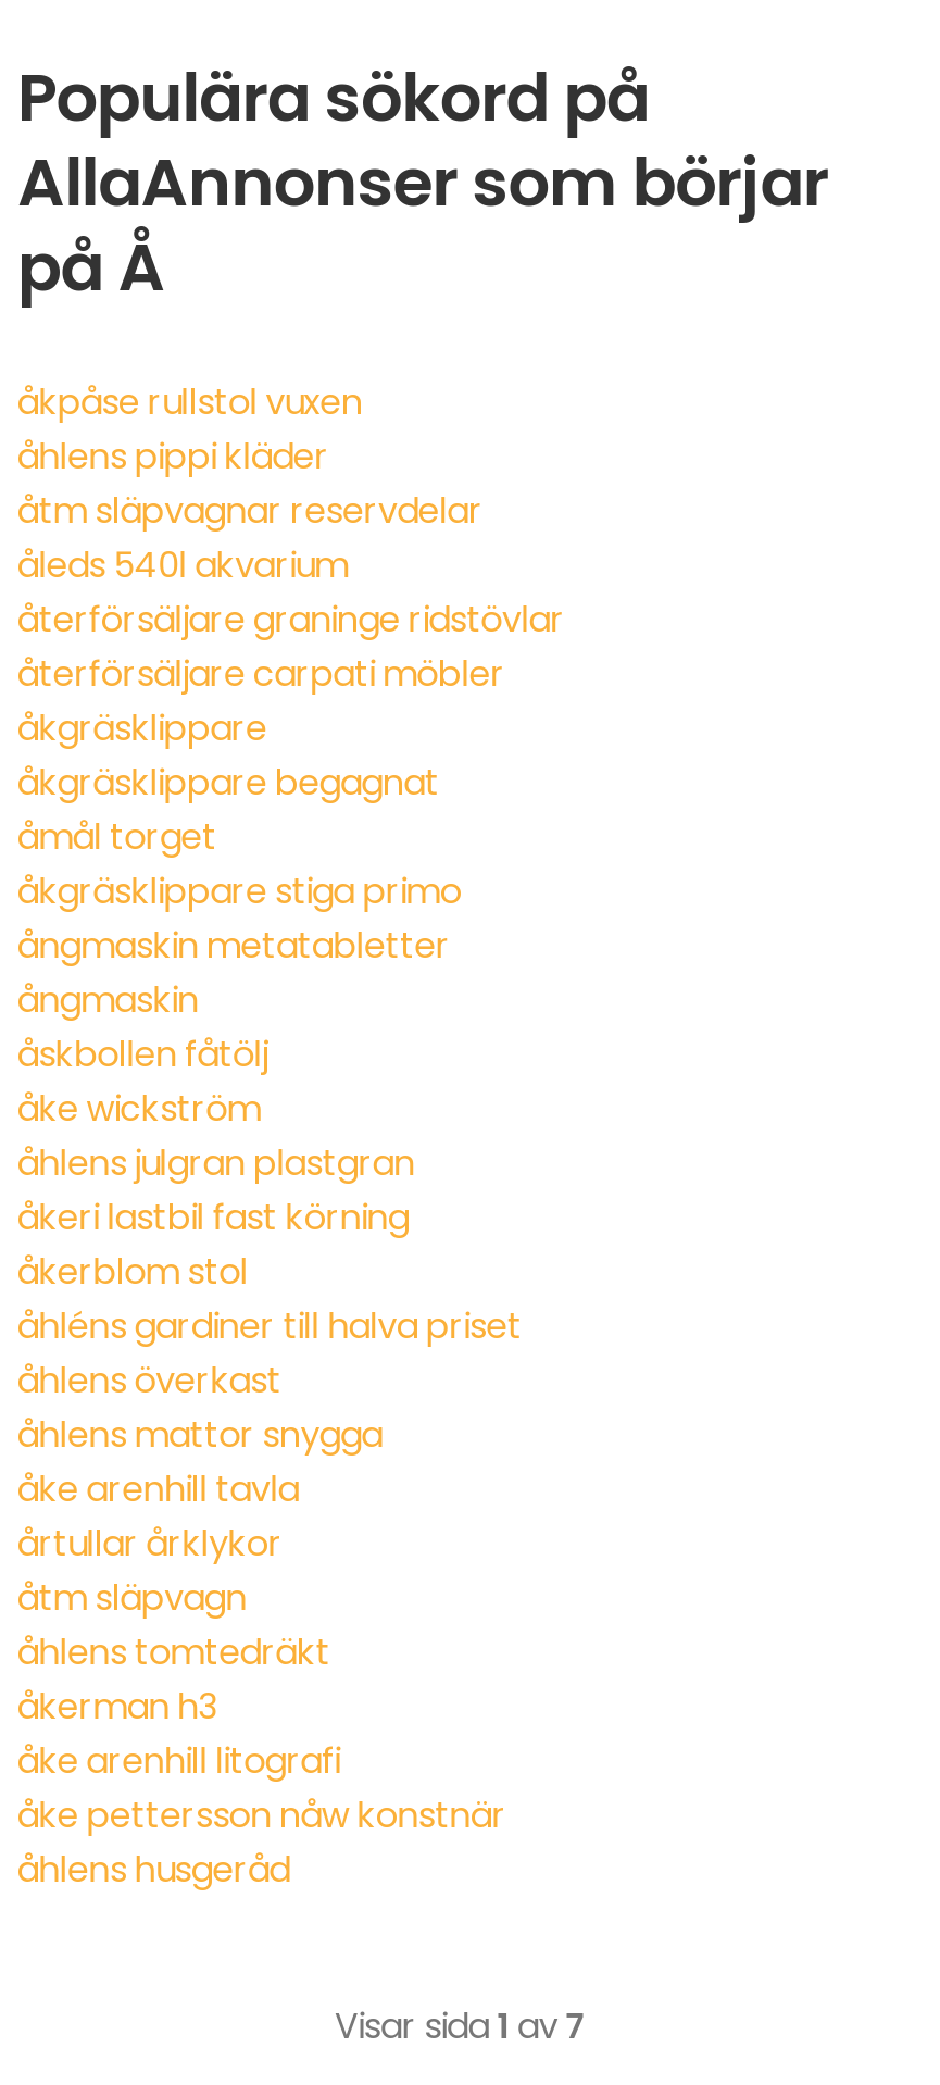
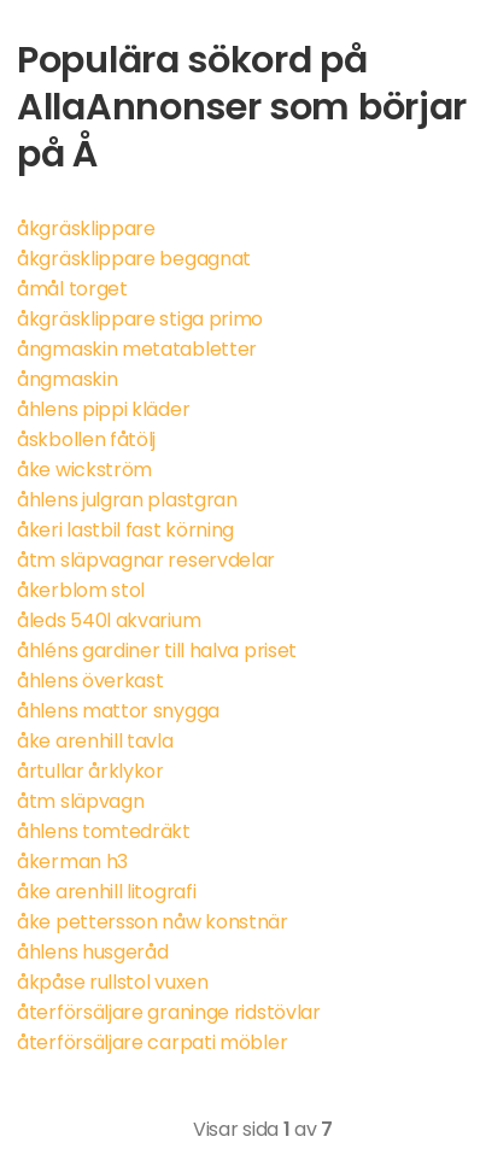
moved [17,378,565,700] -> [17,969,321,1057]: åkpåse rullstol vuxen | återförsäljare graninge ridstövlar | återförsäljare carpati möbler
moved [17,432,329,482] -> [17,396,190,424]: åhlens pippi kläder
moved [17,487,483,537] -> [17,547,275,574]: åtm släpvagnar reservdelar
moved [17,541,348,591] -> [17,607,201,635]: åleds 540l akvarium
moved [17,704,461,1026] -> [17,215,263,394]: åkgräsklippare | åkgräsklippare begagnat | åmål torget | åkgräsklippare stiga primo | ångmaskin metatabletter | ångmaskin
moved [17,1030,415,1243] -> [17,426,237,544]: åskbollen fåtölj | åke wickström | åhlens julgran plastgran | åkeri lastbil fast körning
moved [17,1248,248,1298] -> [17,577,145,605]: åkerblom stol
moved [17,1302,522,1896] -> [17,637,297,966]: åhléns gardiner till halva priset | åhlens överkast | åhlens mattor snygga | ... | åke pettersson nåw konstnär | åhlens husgeråd

